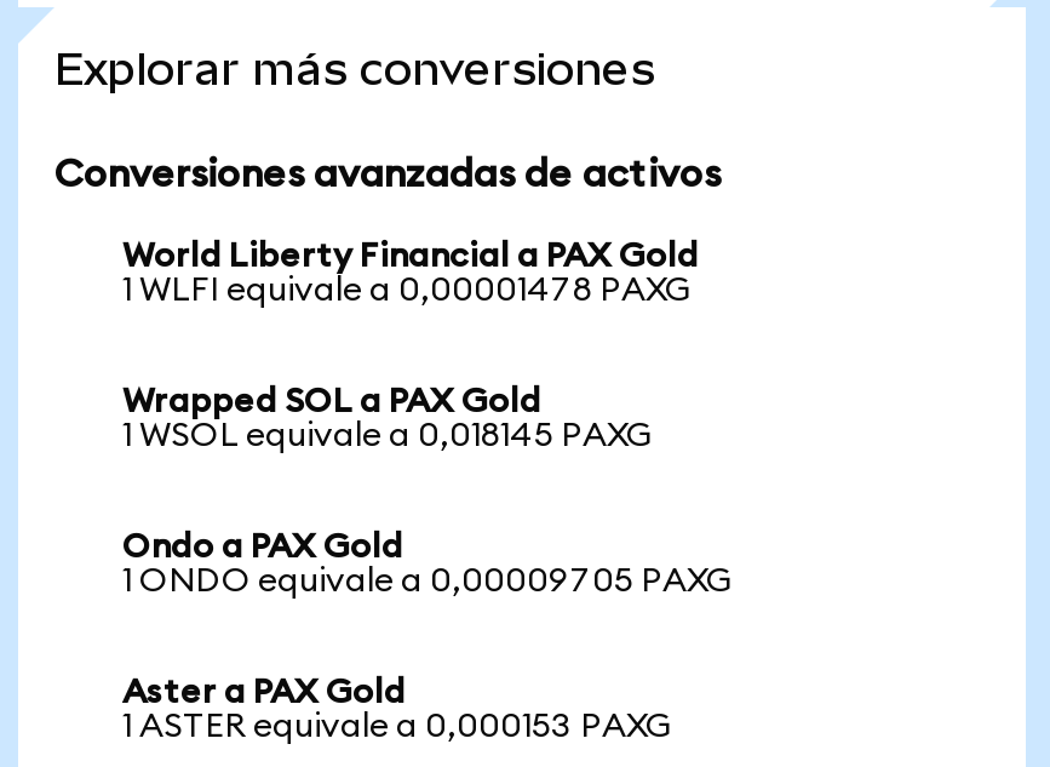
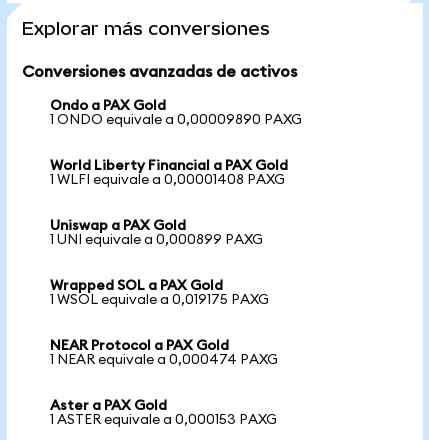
moved [122,240,699,274] -> [50,159,288,173]: World Liberty Financial a PAX Gold
[122,274,692,453] 1 WLFI equivale a 0,00001478 PAXG | 1 WSOL equivale a 0,018145 PAXG -> none
moved [122,385,541,419] -> [50,279,223,293]: Wrapped SOL a PAX Gold
moved [122,531,403,565] -> [50,99,166,113]: Ondo a PAX Gold
[122,565,733,599] 1 ONDO equivale a 0,00009705 PAXG -> [50,113,302,367] 1 ONDO equivale a 0,00009890 PAXG | 1 WLFI equivale a 0,00001408 PAXG | Uniswap a PAX Gold | 1 UNI equivale a 0,000899 PAXG | 1 WSOL equivale a 0,019175 PAXG | NEAR Protocol a PAX Gold | 1 NEAR equivale a 0,000474 PAXG

